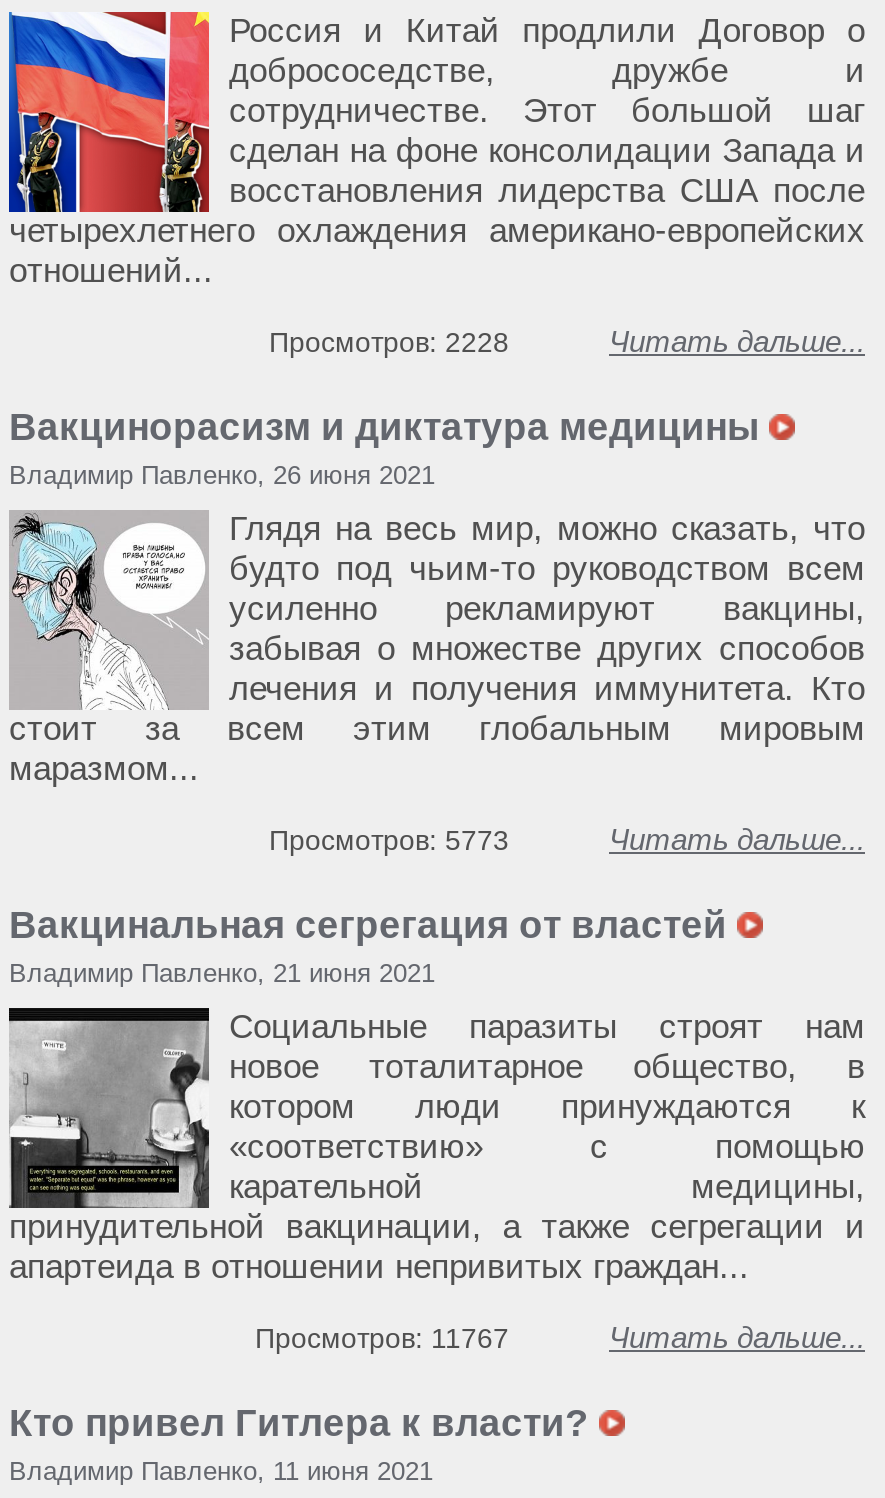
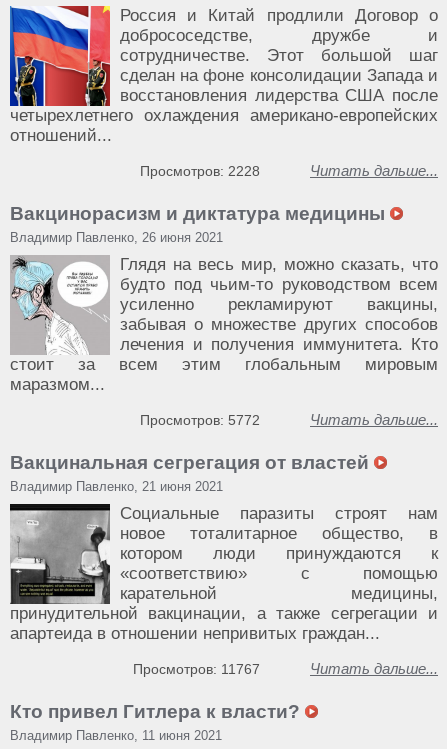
[269,824,509,856] Просмотров: 5773 -> [140,412,260,428] Просмотров: 5772

